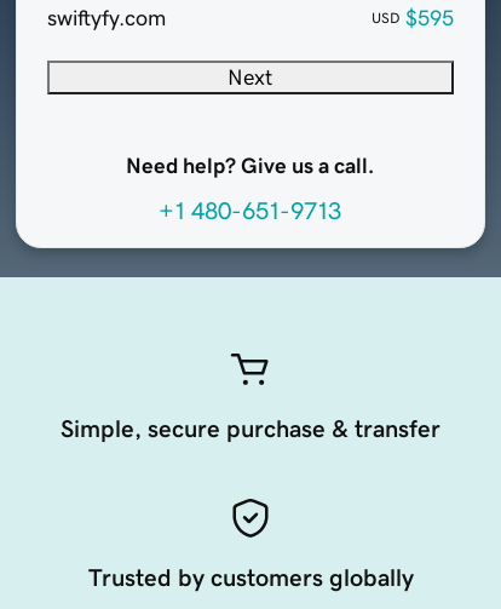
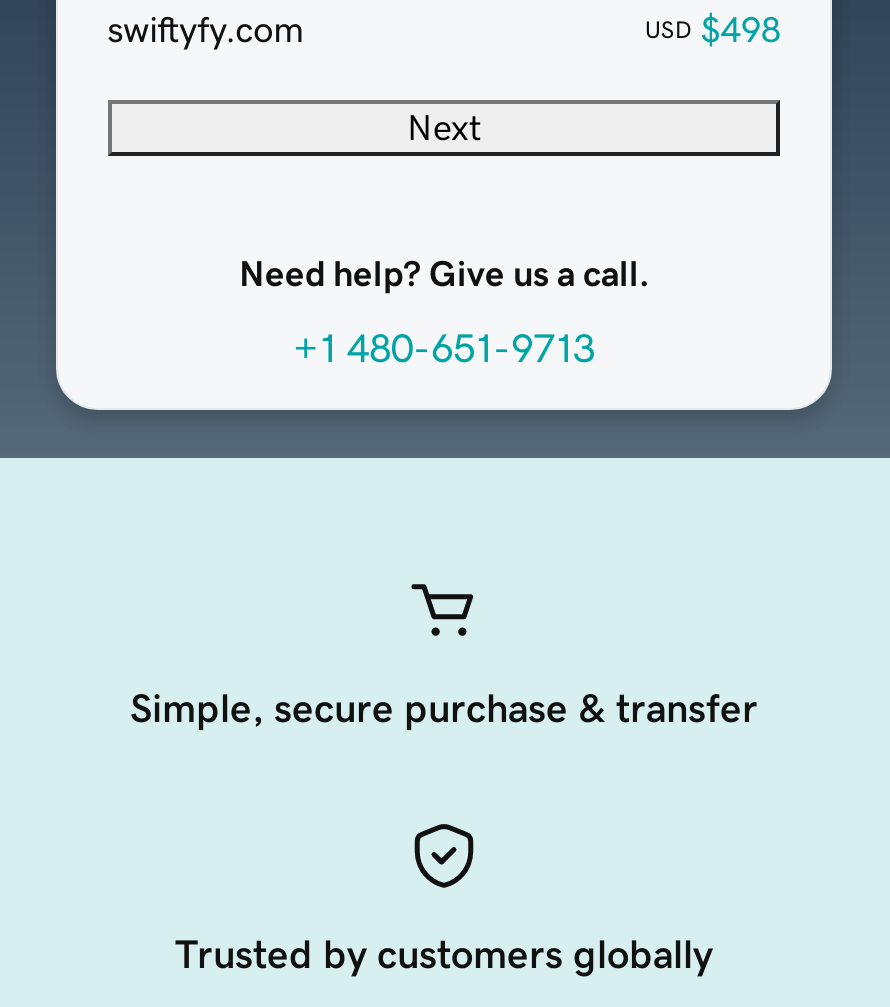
[372,8,454,30] USD $595 -> [645,13,781,49] USD $498

